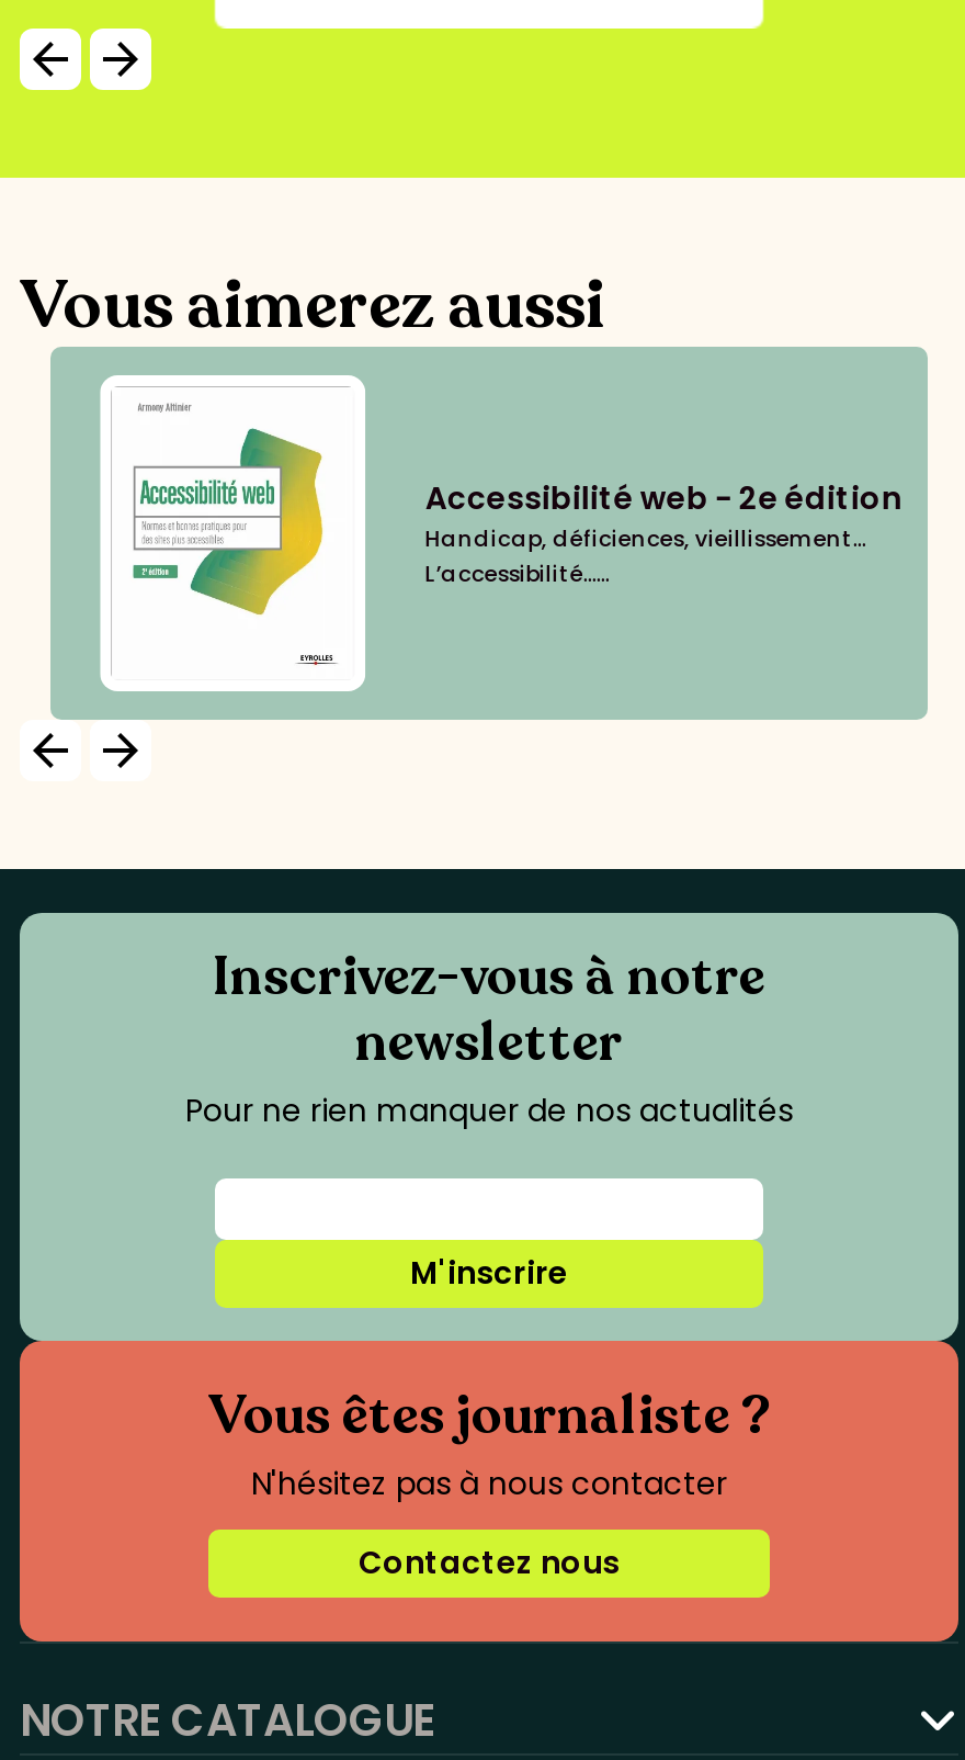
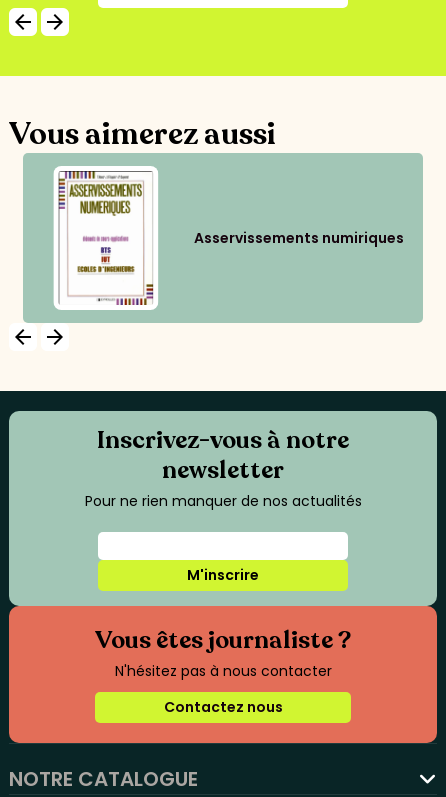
[99,375,901,691] [image] | Accessibilité web - 2e édition | Handicap, déficiences, vieillissement… | L’accessibilité...... -> [46,167,404,309] [image] | Asservissements numiriques

